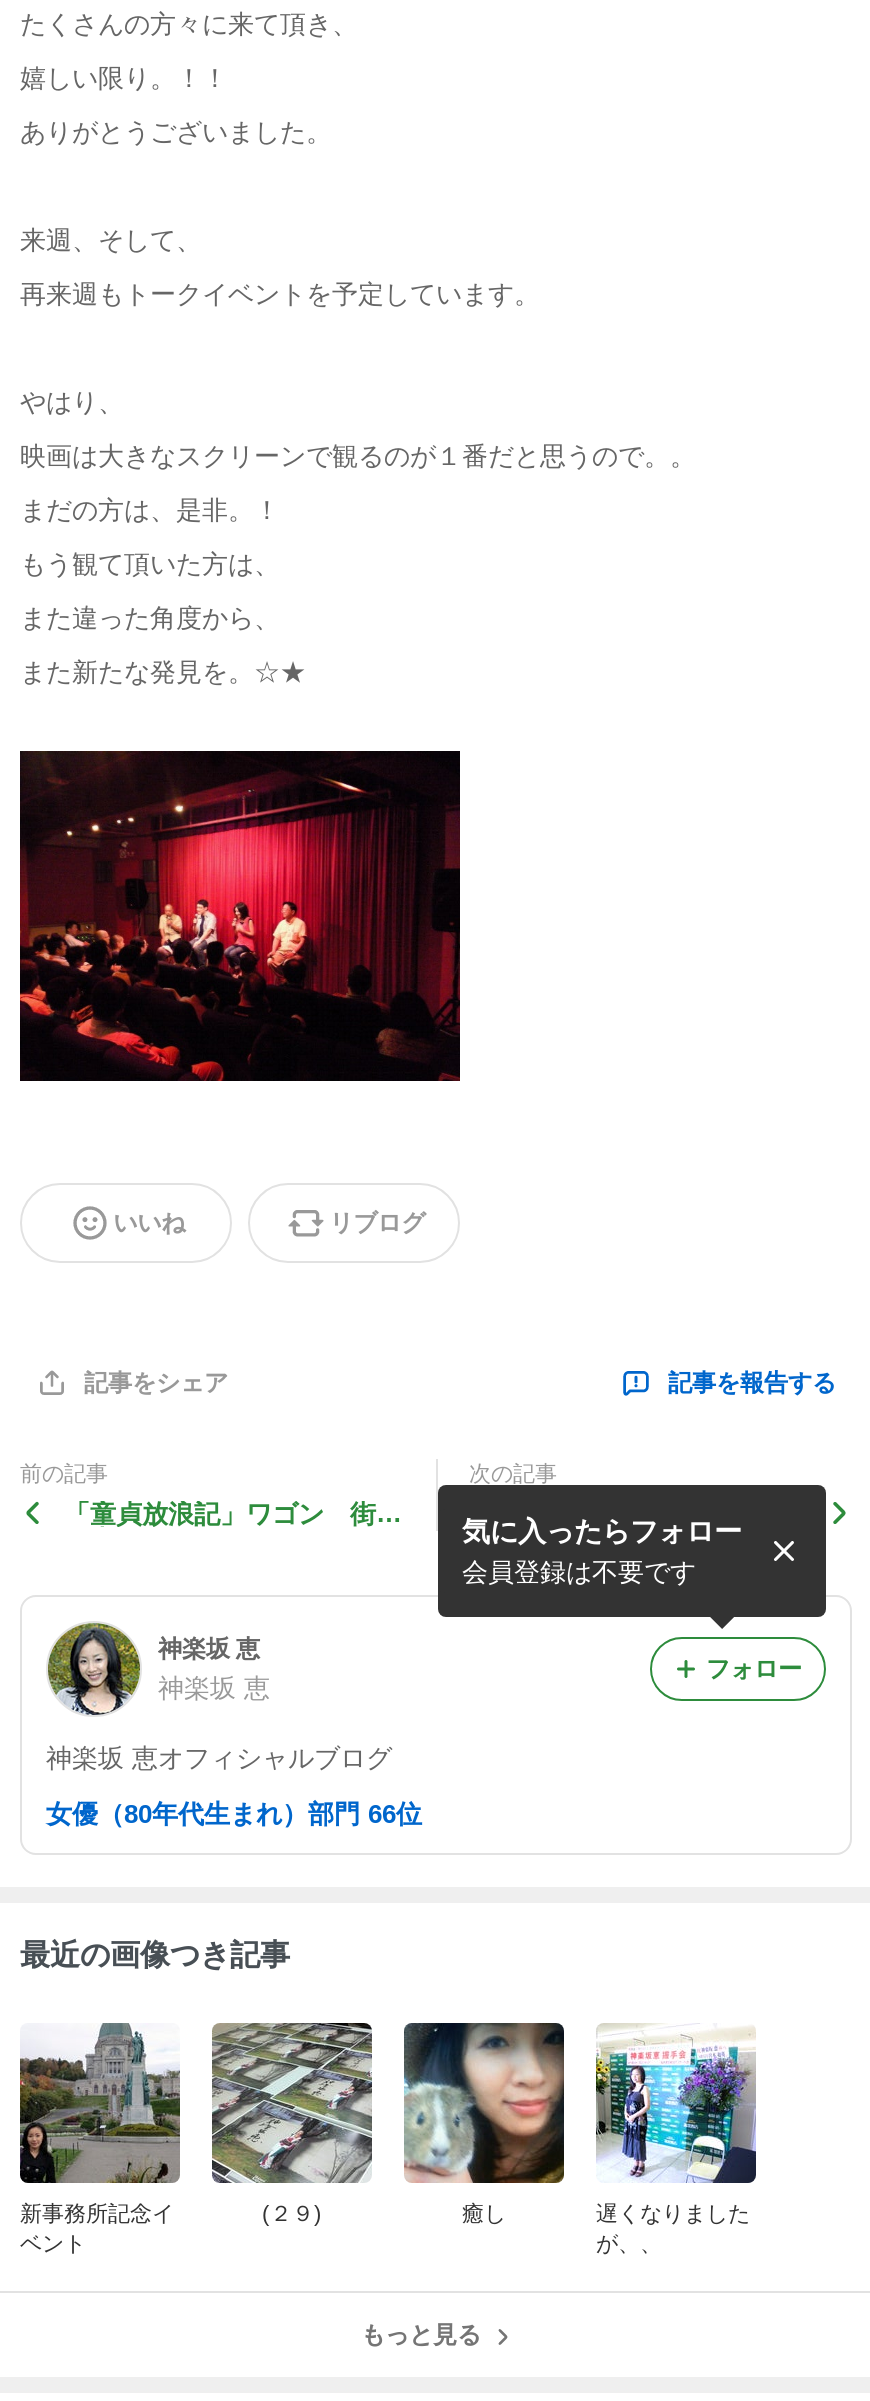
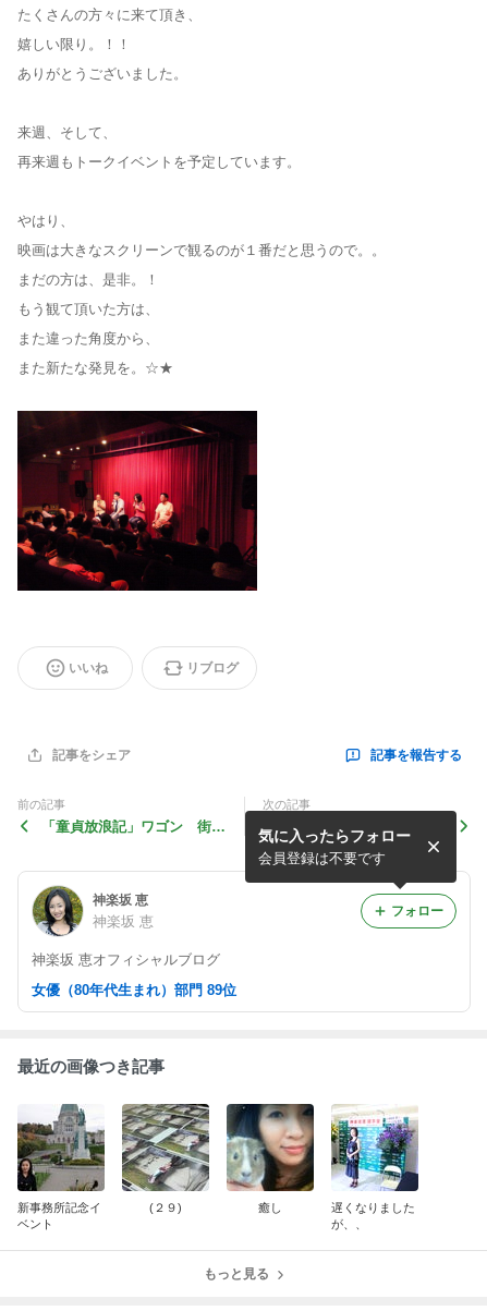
[46,1799,422,1829] 女優（80年代生まれ）部門 66位 -> [32,982,236,998] 女優（80年代生まれ）部門 89位

